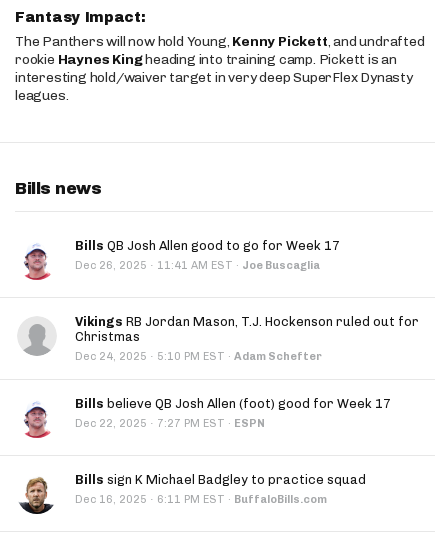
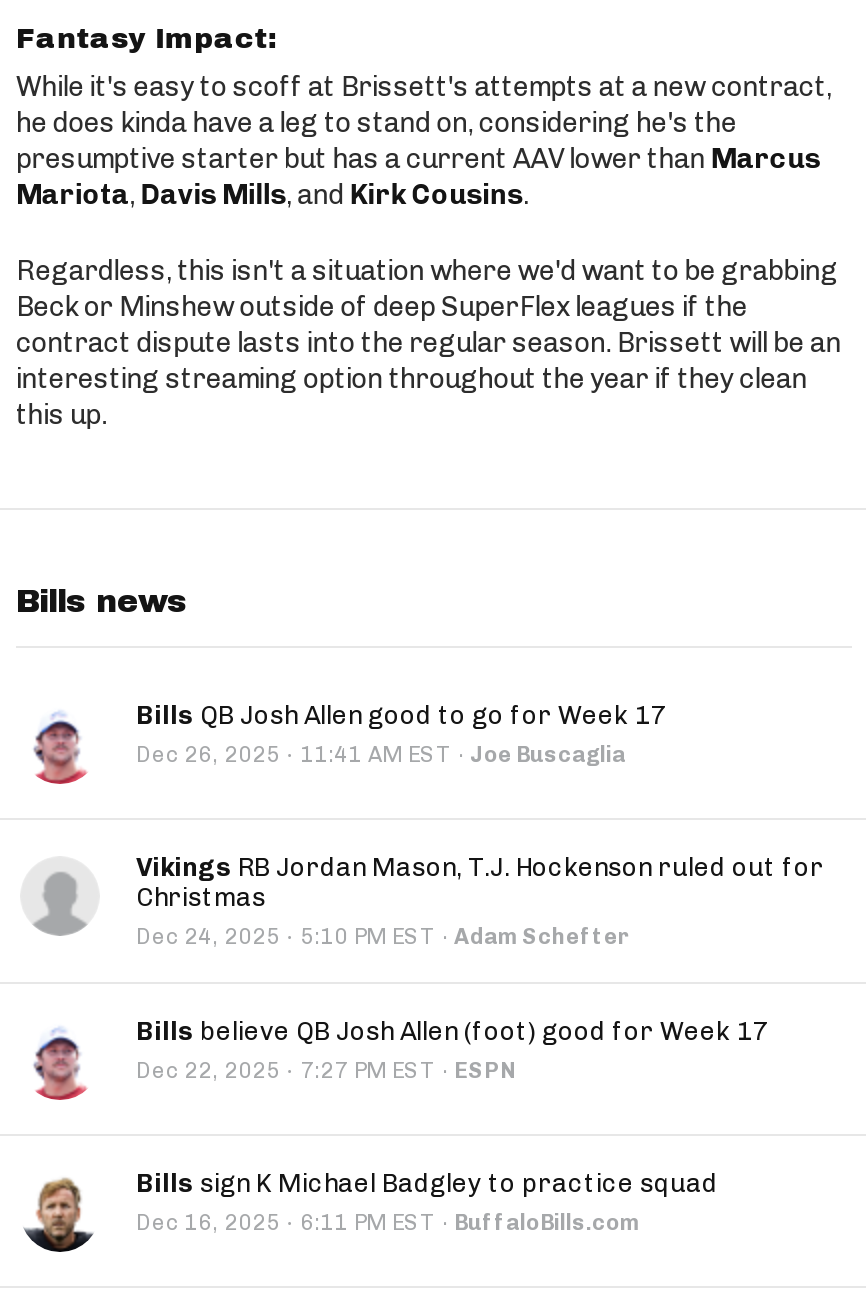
[15,33,425,104] The Panthers will now hold Young, Kenny Pickett, and undrafted | rookie Haynes King heading into training camp. Pickett is an | interesting hold/waiver target in very deep SuperFlex Dynasty | leagues. -> [16,70,841,432] While it's easy to scoff at Brissett's attempts at a new contract, | he does kinda have a leg to stand on, considering he's the | presumptive starter but has a current AAV lower than Marcus | Mariota, Davis Mills, and Kirk Cousins. | Regardless, this isn't a situation where we'd want to be grabbing | Beck or Minshew outside of deep SuperFlex leagues if the | contract dispute lasts into the regular season. Brissett will be an | interesting streaming option throughout the year if they clean | this up.

